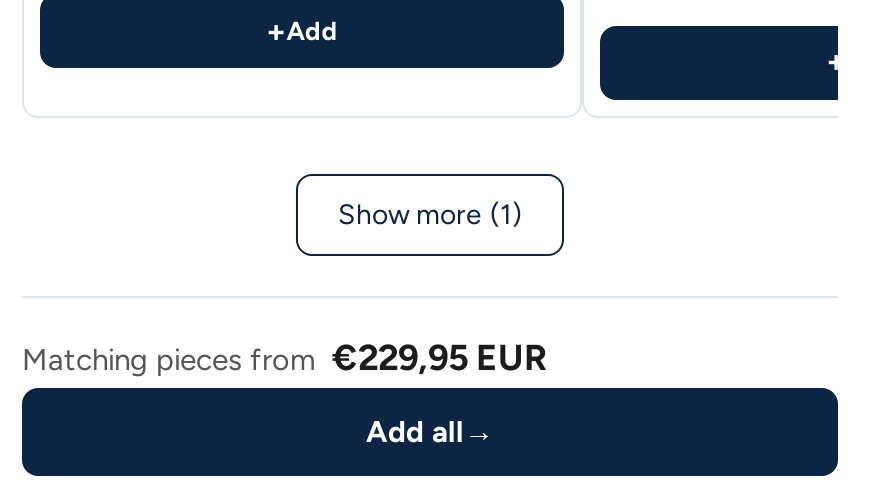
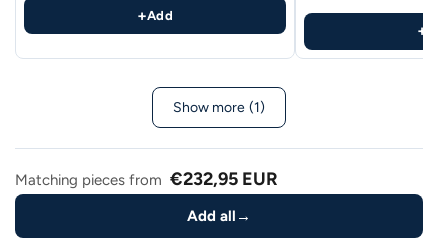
[22,335,548,379] Matching pieces from €229,95 EUR -> [15,168,278,190] Matching pieces from €232,95 EUR

